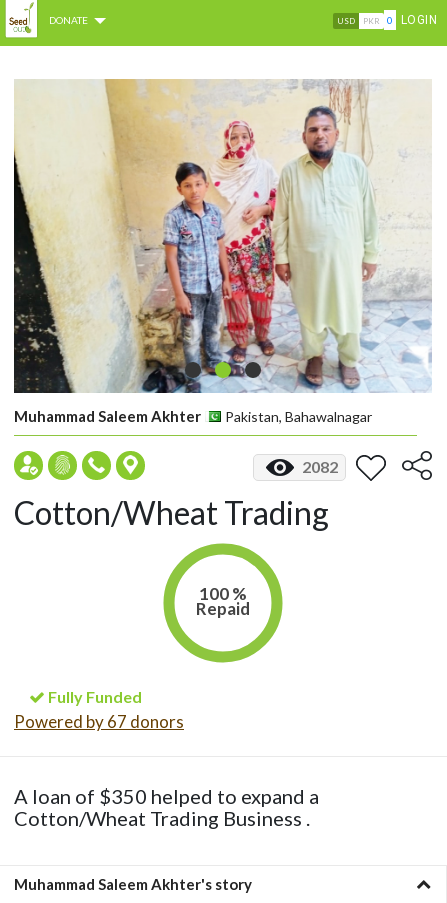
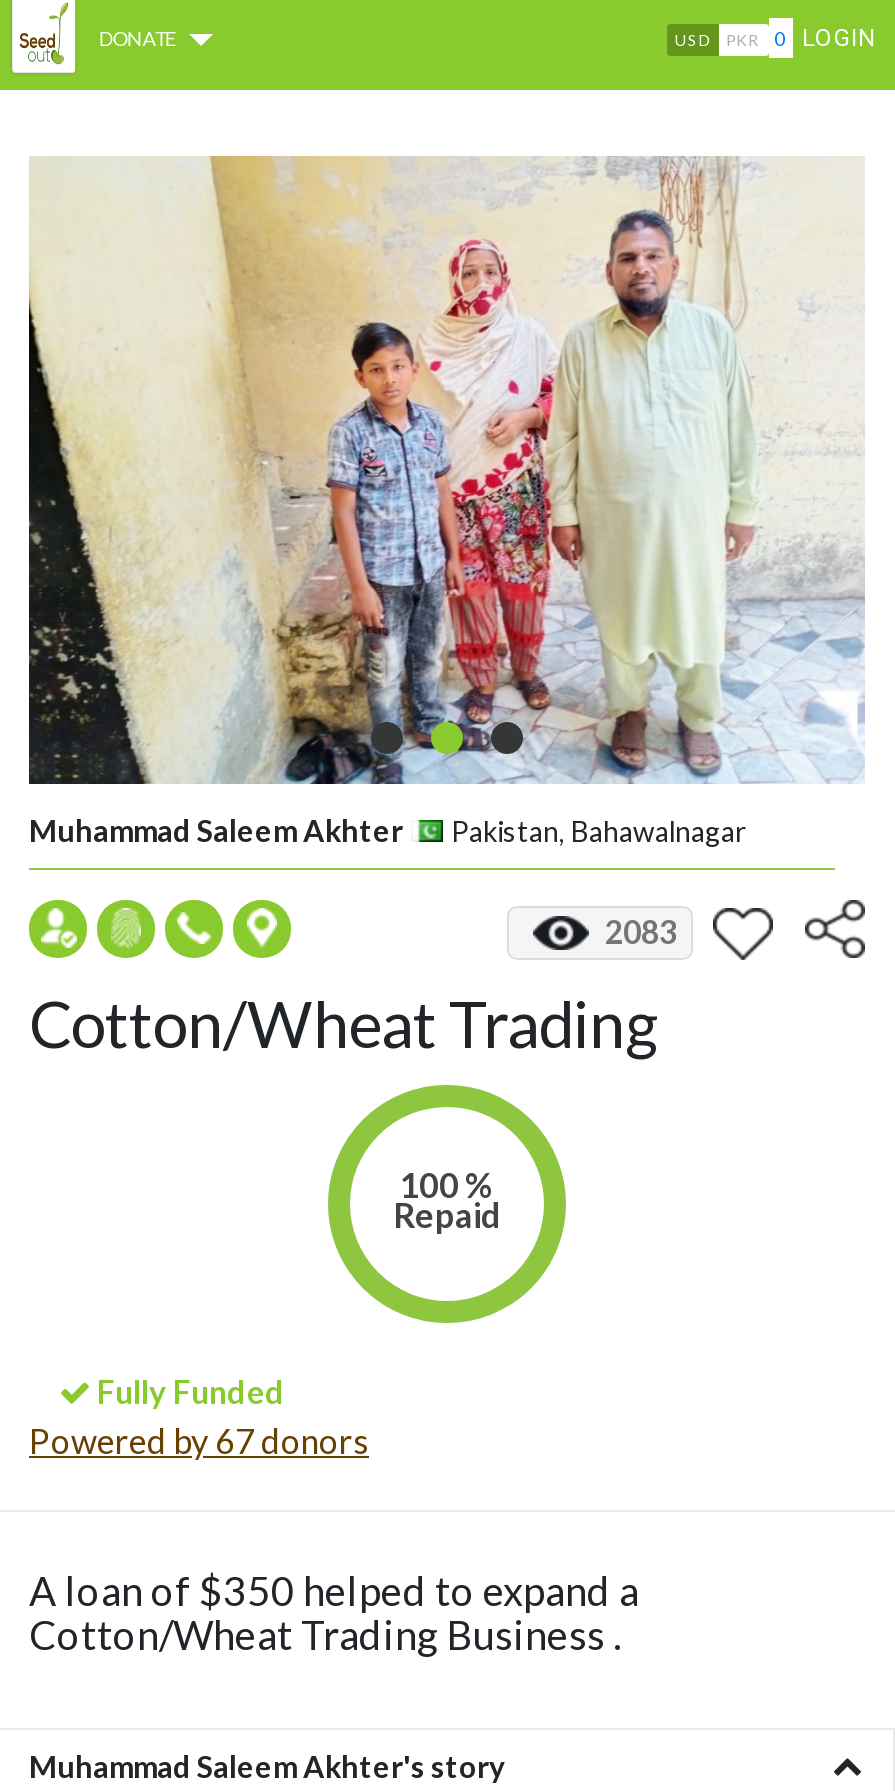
[302,457,338,476] 2082 -> [605,912,677,950] 2083

